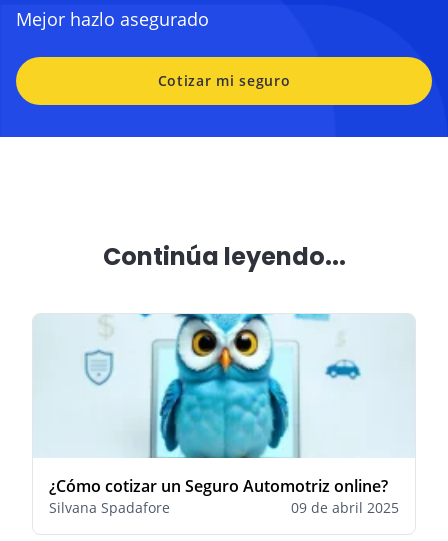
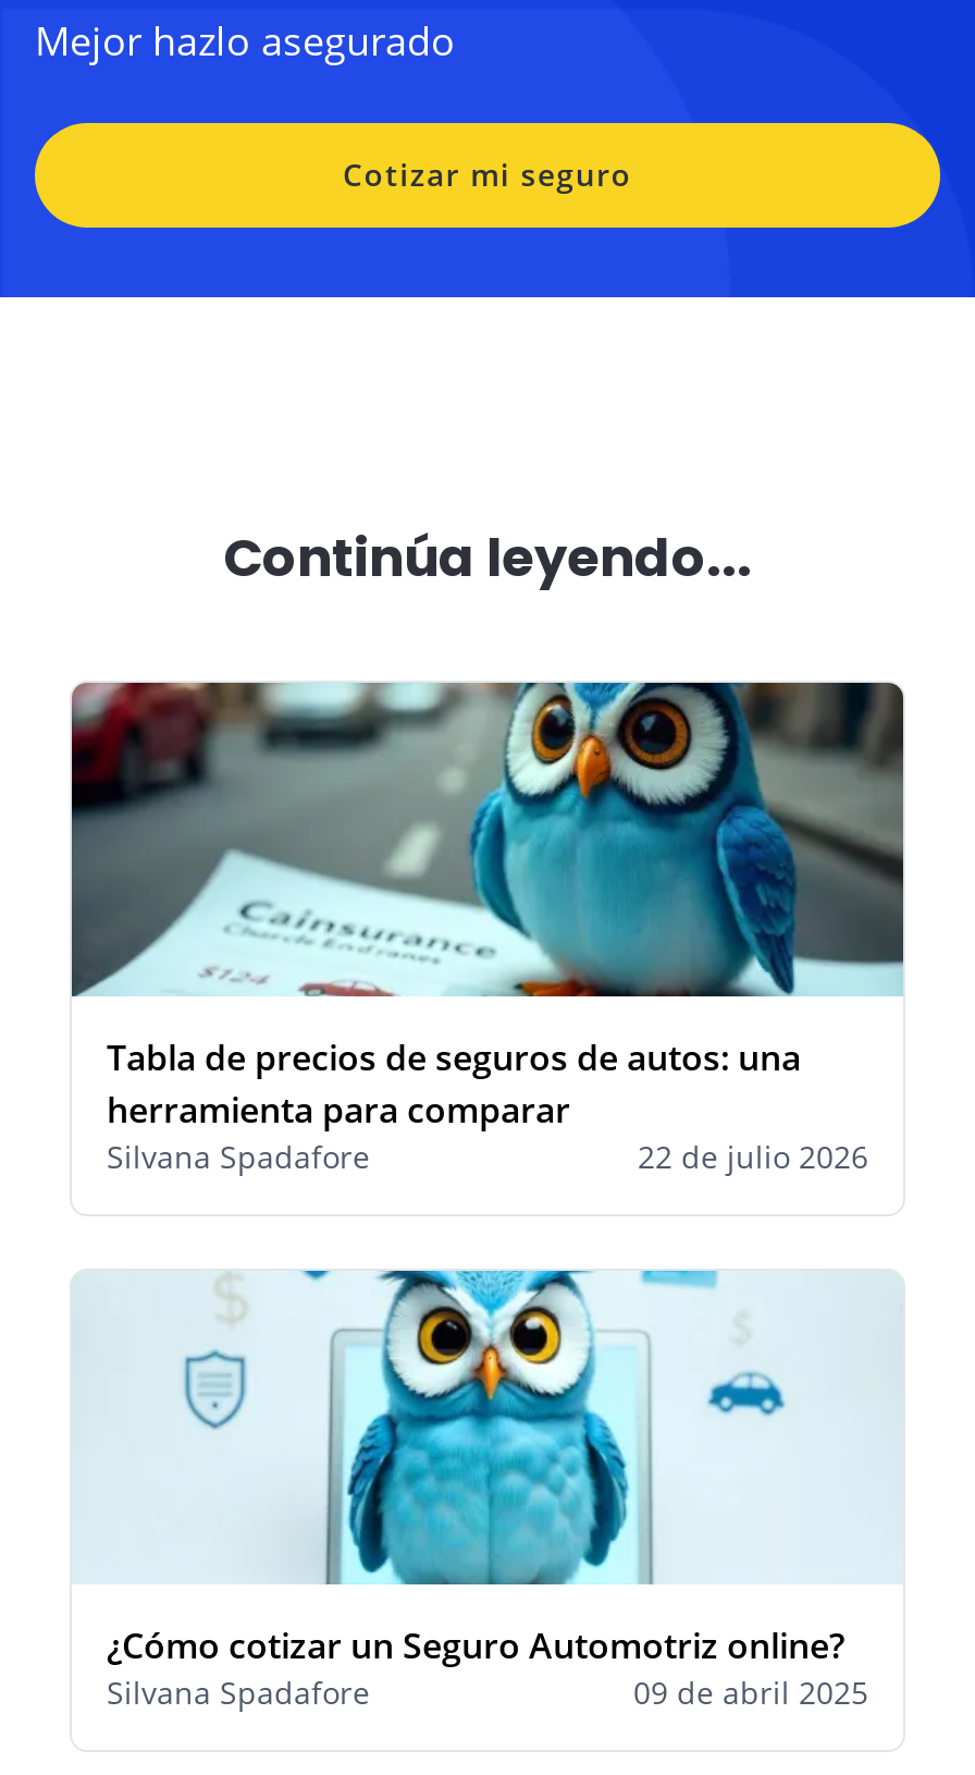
none -> [70,680,905,1177] [image] | Tabla de precios de seguros de autos: una | herramienta para comparar | Silvana Spadafore | 22 de julio 2026

